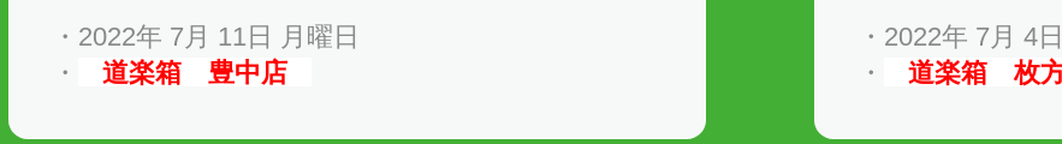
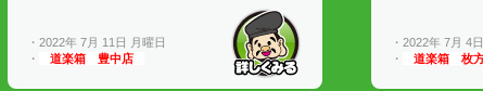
none -> [231,9,301,78] [image]

